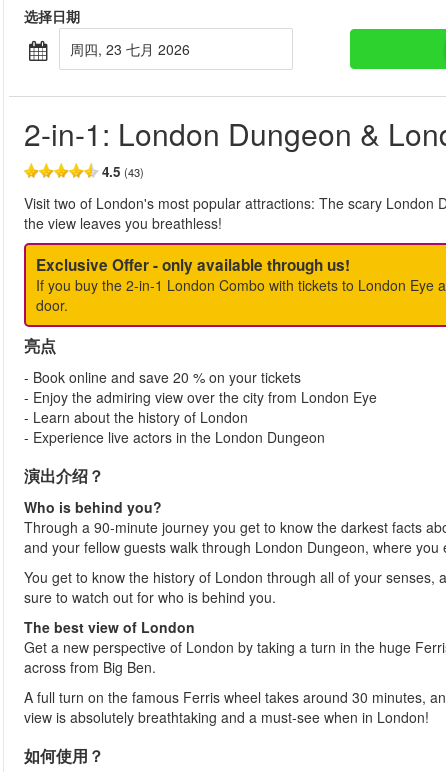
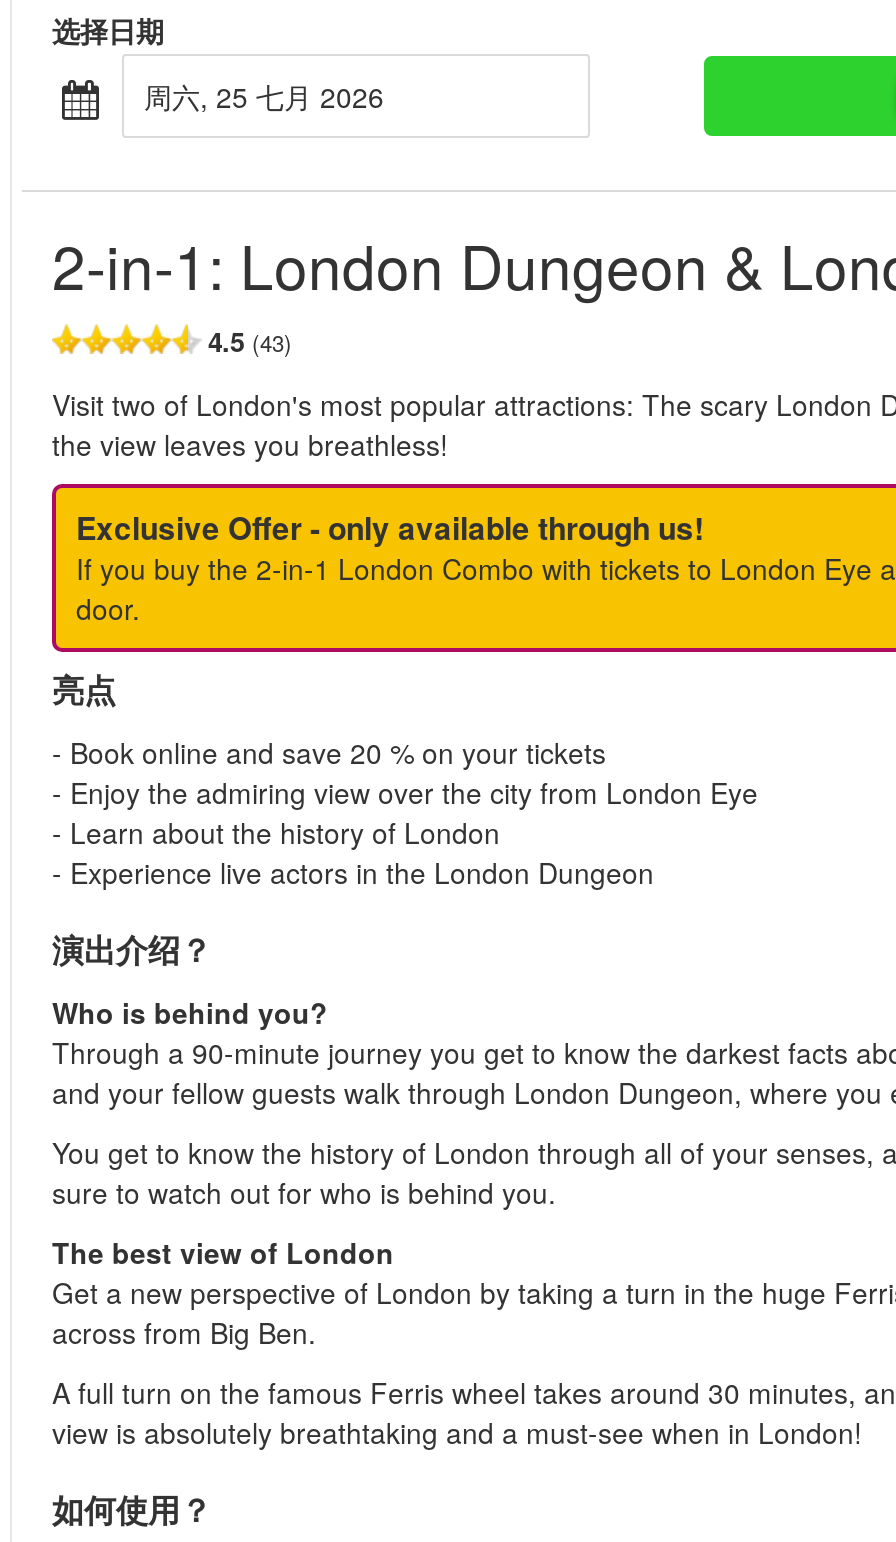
[84,39,190,59] 周四, 23 七月 2026 -> [172,76,384,116] 周六, 25 七月 2026

